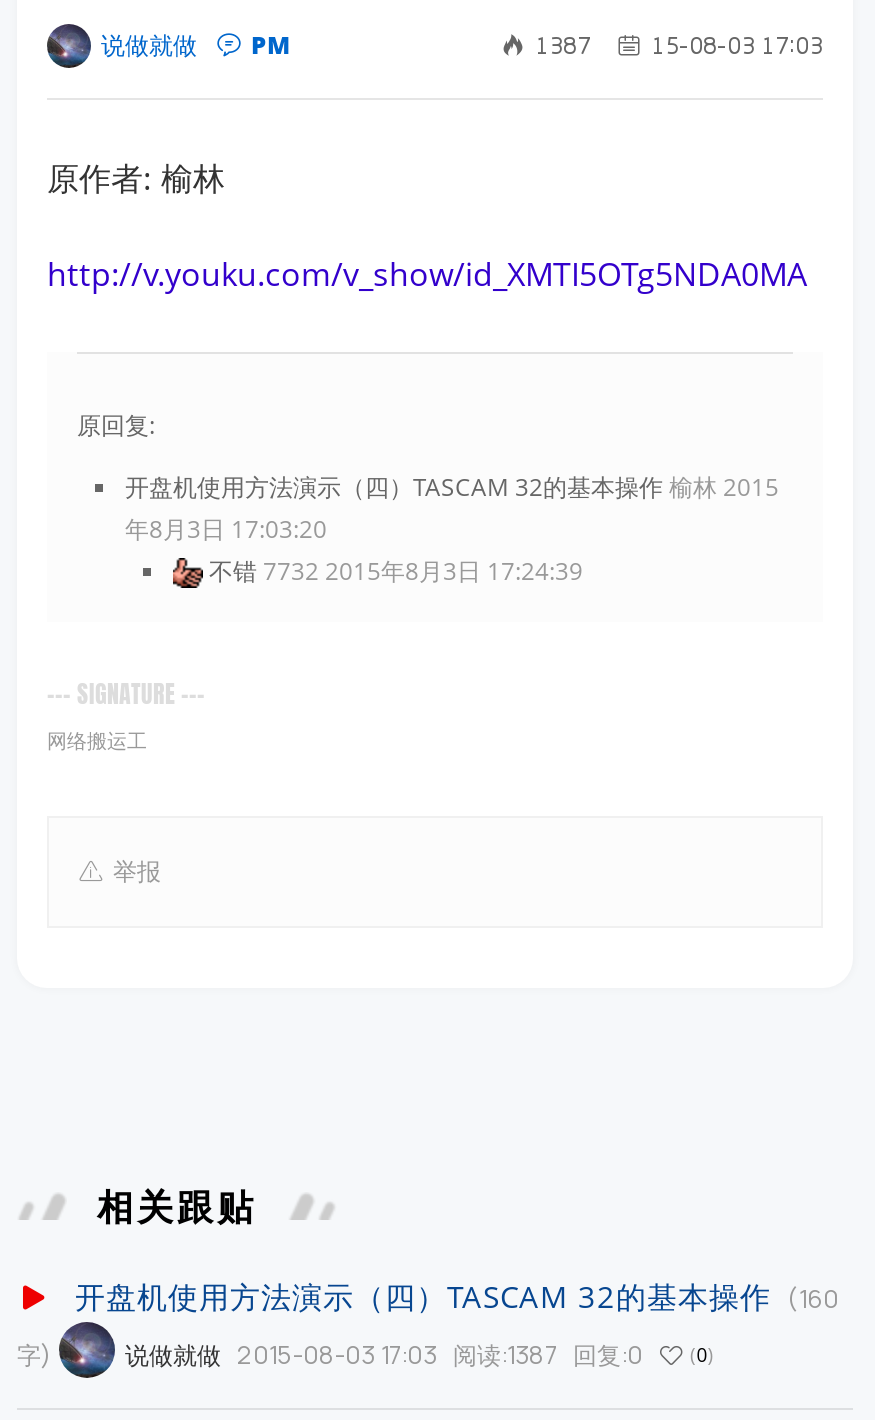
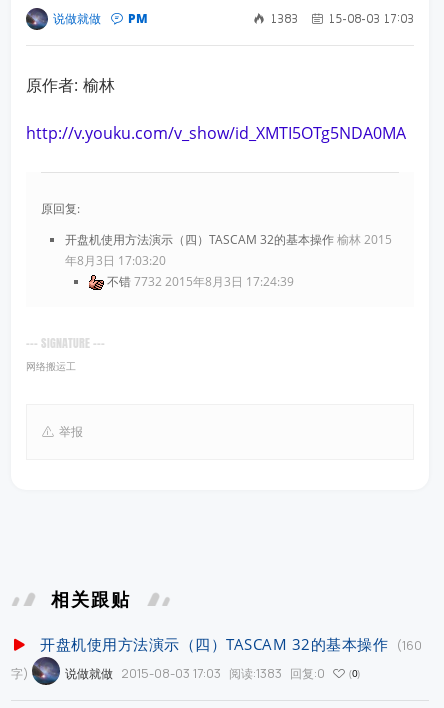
[535,30,823,60] 1387 15-08-03 17:03 -> [270,11,414,26] 1383 15-08-03 17:03
[125,1338,643,1372] 说做就做 2015-08-03 17:03 阅读:1387 回复:0 -> [65,665,325,682] 说做就做 2015-08-03 17:03 阅读:1383 回复:0

